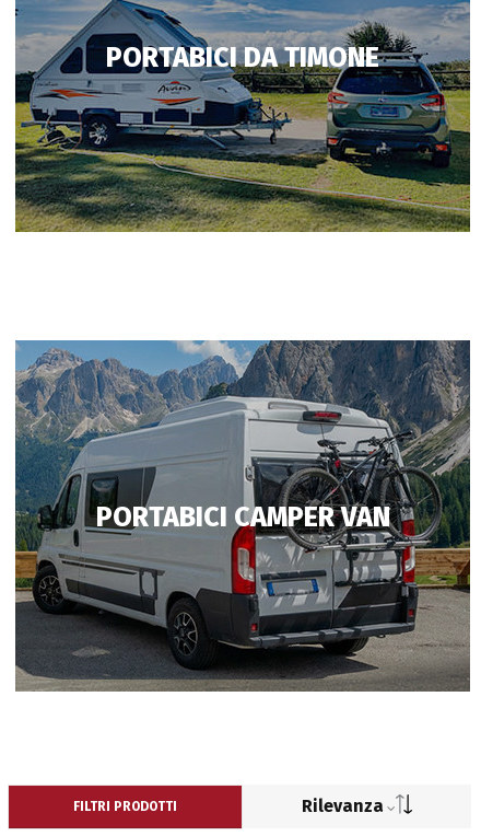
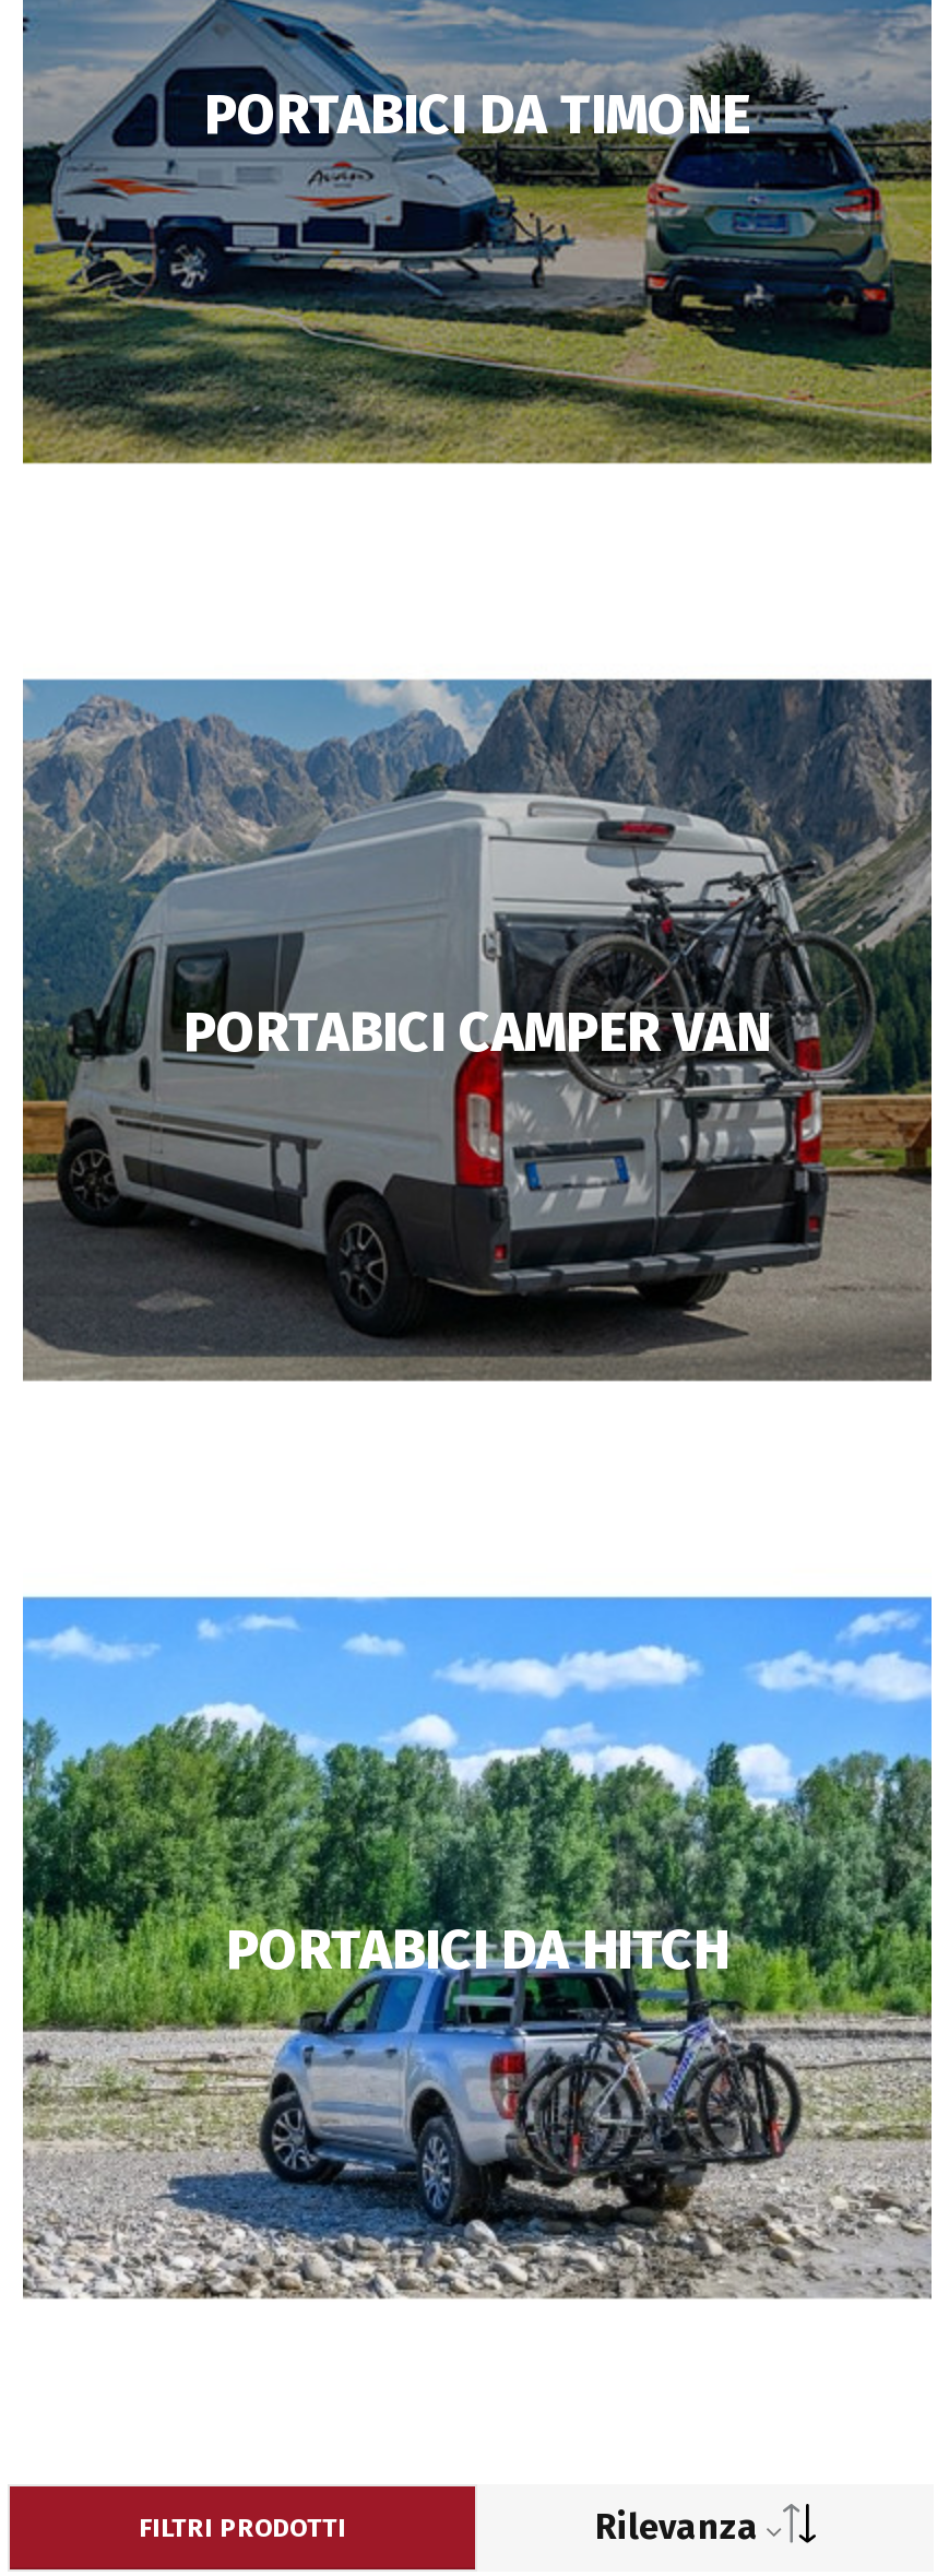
none -> [21,1595,934,2301] [image] | PORTABICI DA HITCH

